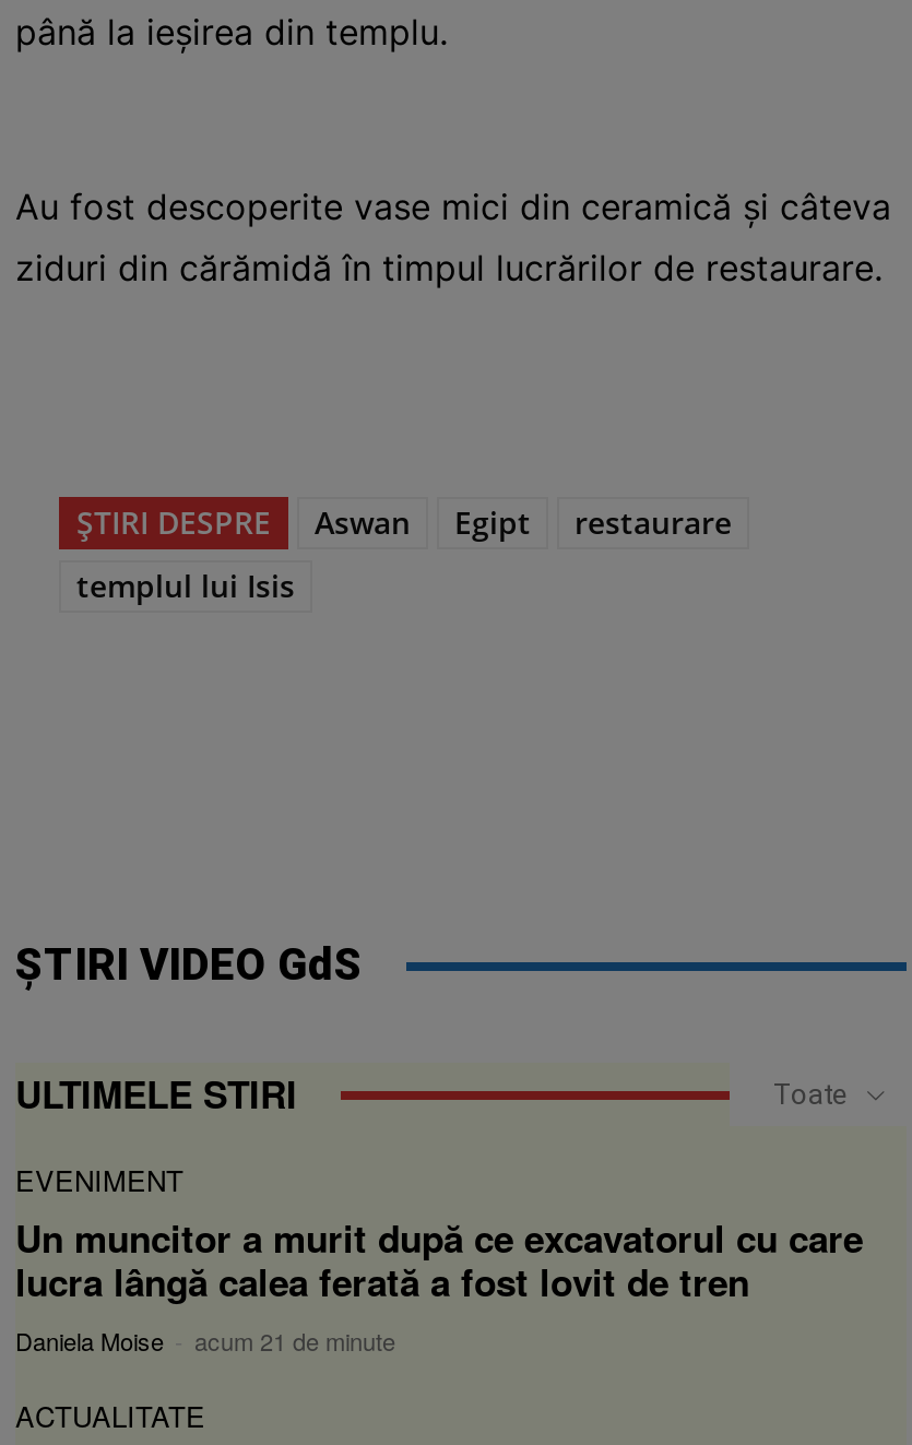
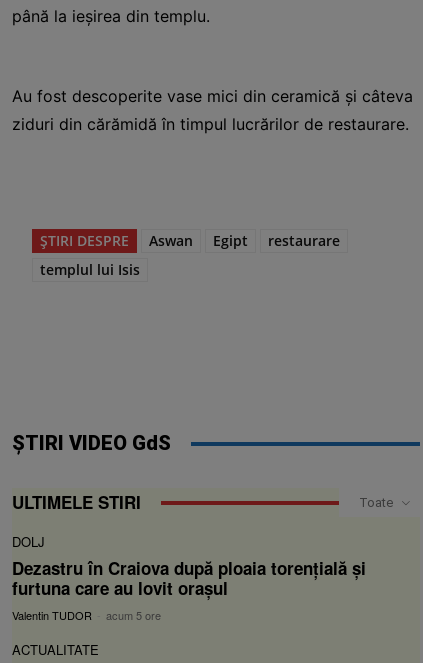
[15,1159,863,1358] EVENIMENT | Un muncitor a murit după ce excavatorul cu care | lucra lângă calea ferată a fost lovit de tren | Daniela Moise - acum 21 de minute -> [12,532,366,623] DOLJ | Dezastru în Craiova după ploaia torențială și | furtuna care au lovit orașul | Valentin TUDOR - acum 5 ore

